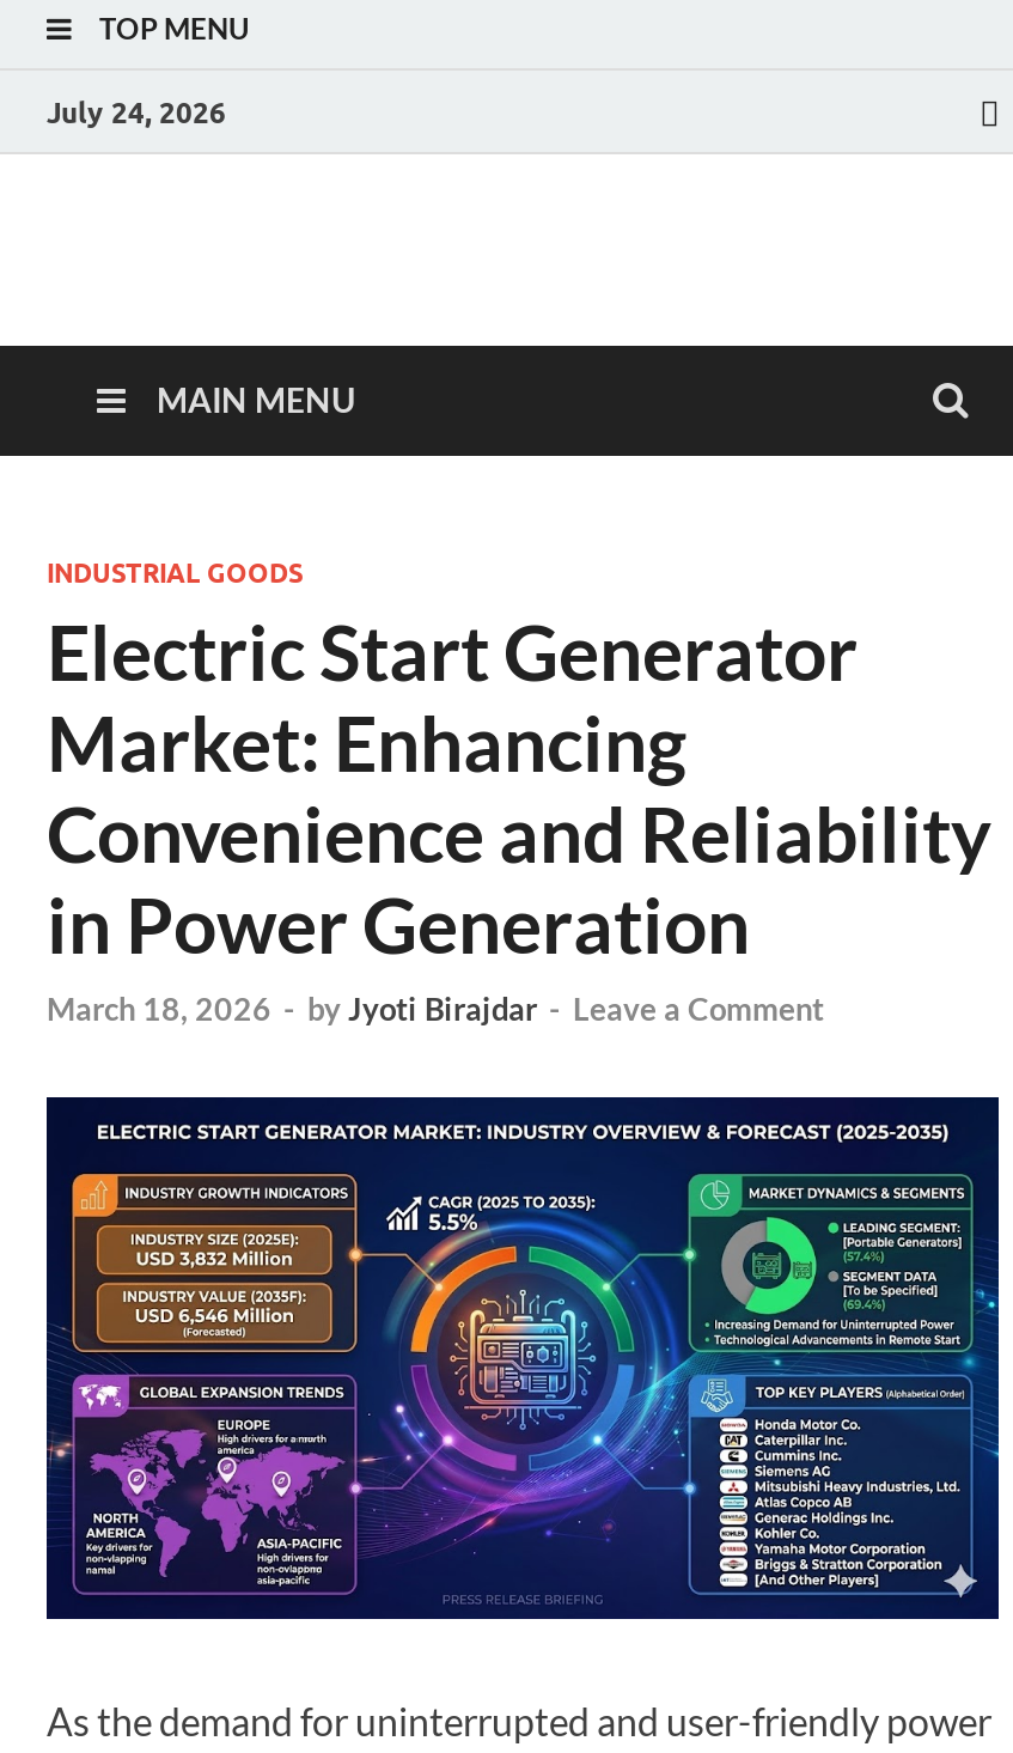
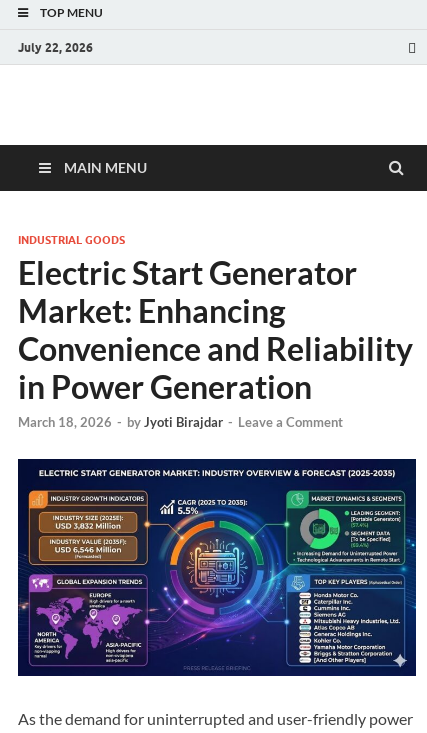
[47,93,226,129] July 24, 2026 -> [18,39,93,54] July 22, 2026

